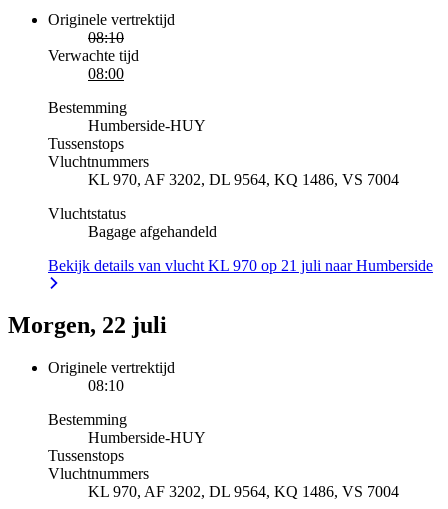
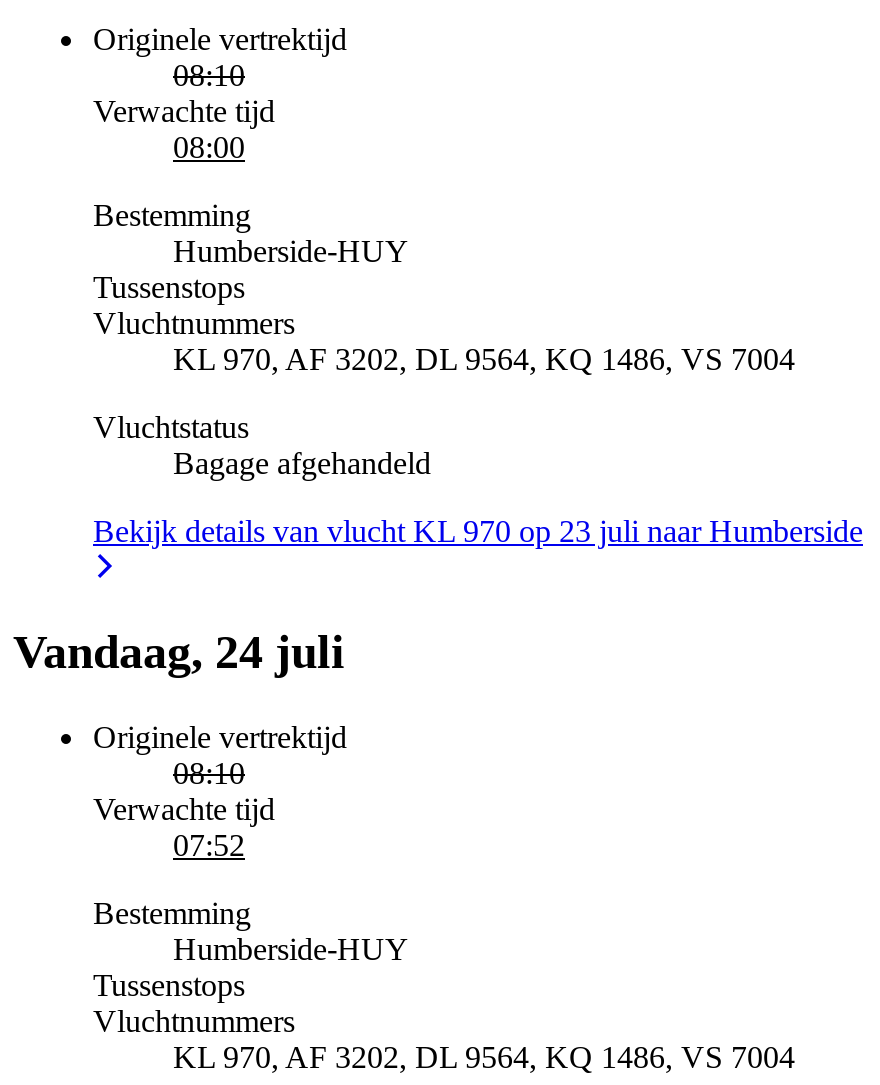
[48,256,433,273] Bekijk details van vlucht KL 970 op 21 juli naar Humberside -> [93,513,863,547] Bekijk details van vlucht KL 970 op 23 juli naar Humberside
[8,312,167,338] Morgen, 22 juli -> [13,625,345,677] Vandaag, 24 juli
none -> [93,791,275,861] Verwachte tijd | 07:52

